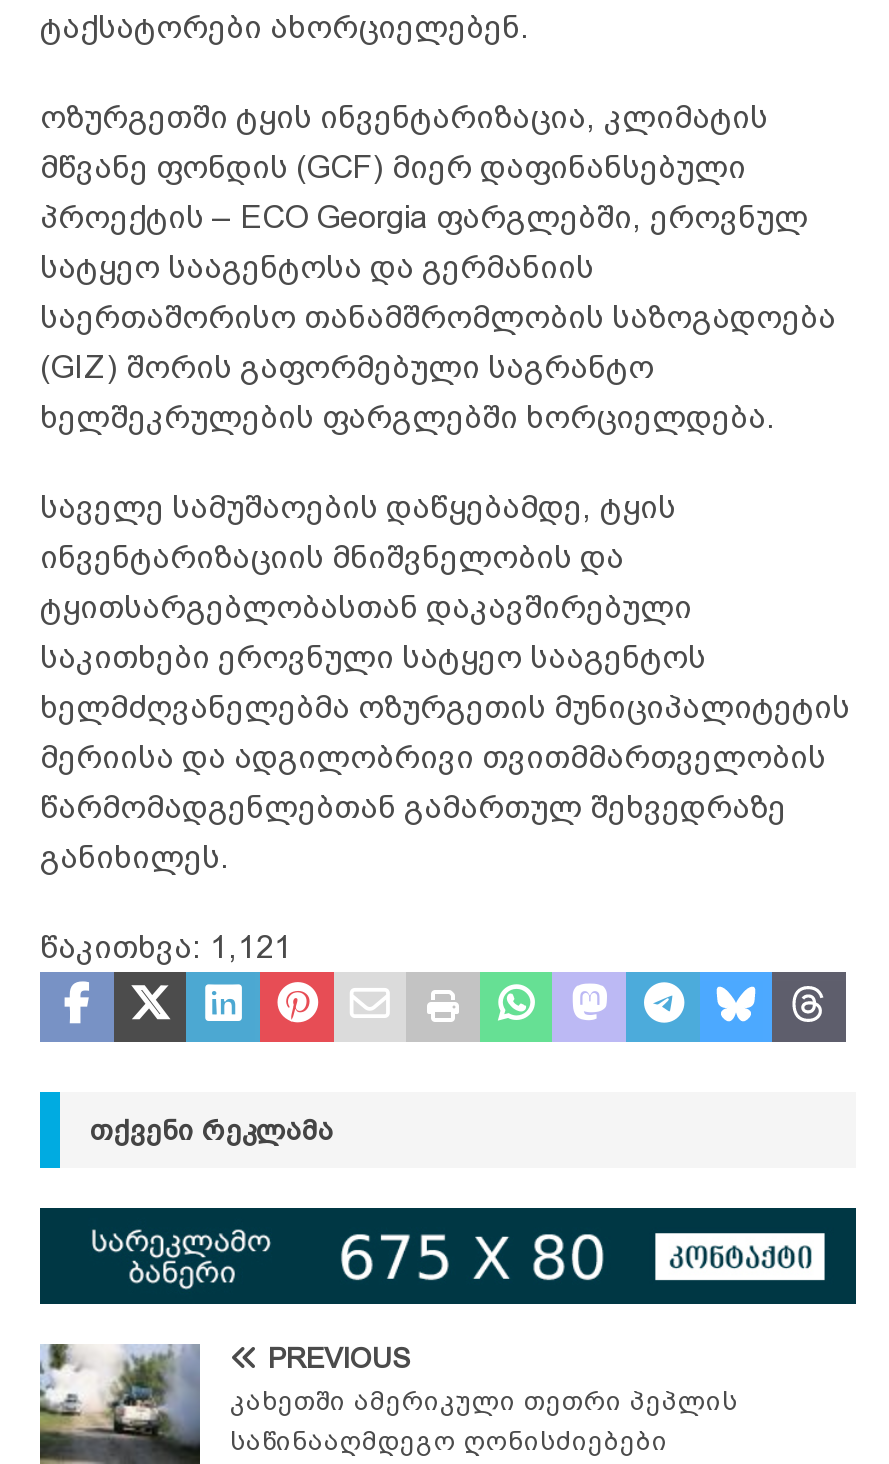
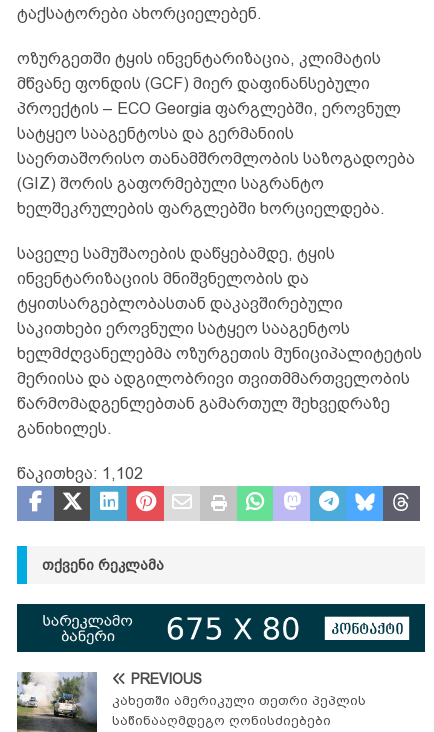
[40,929,292,963] წაკითხვა: 1,121 -> [17,465,143,482] წაკითხვა: 1,102

